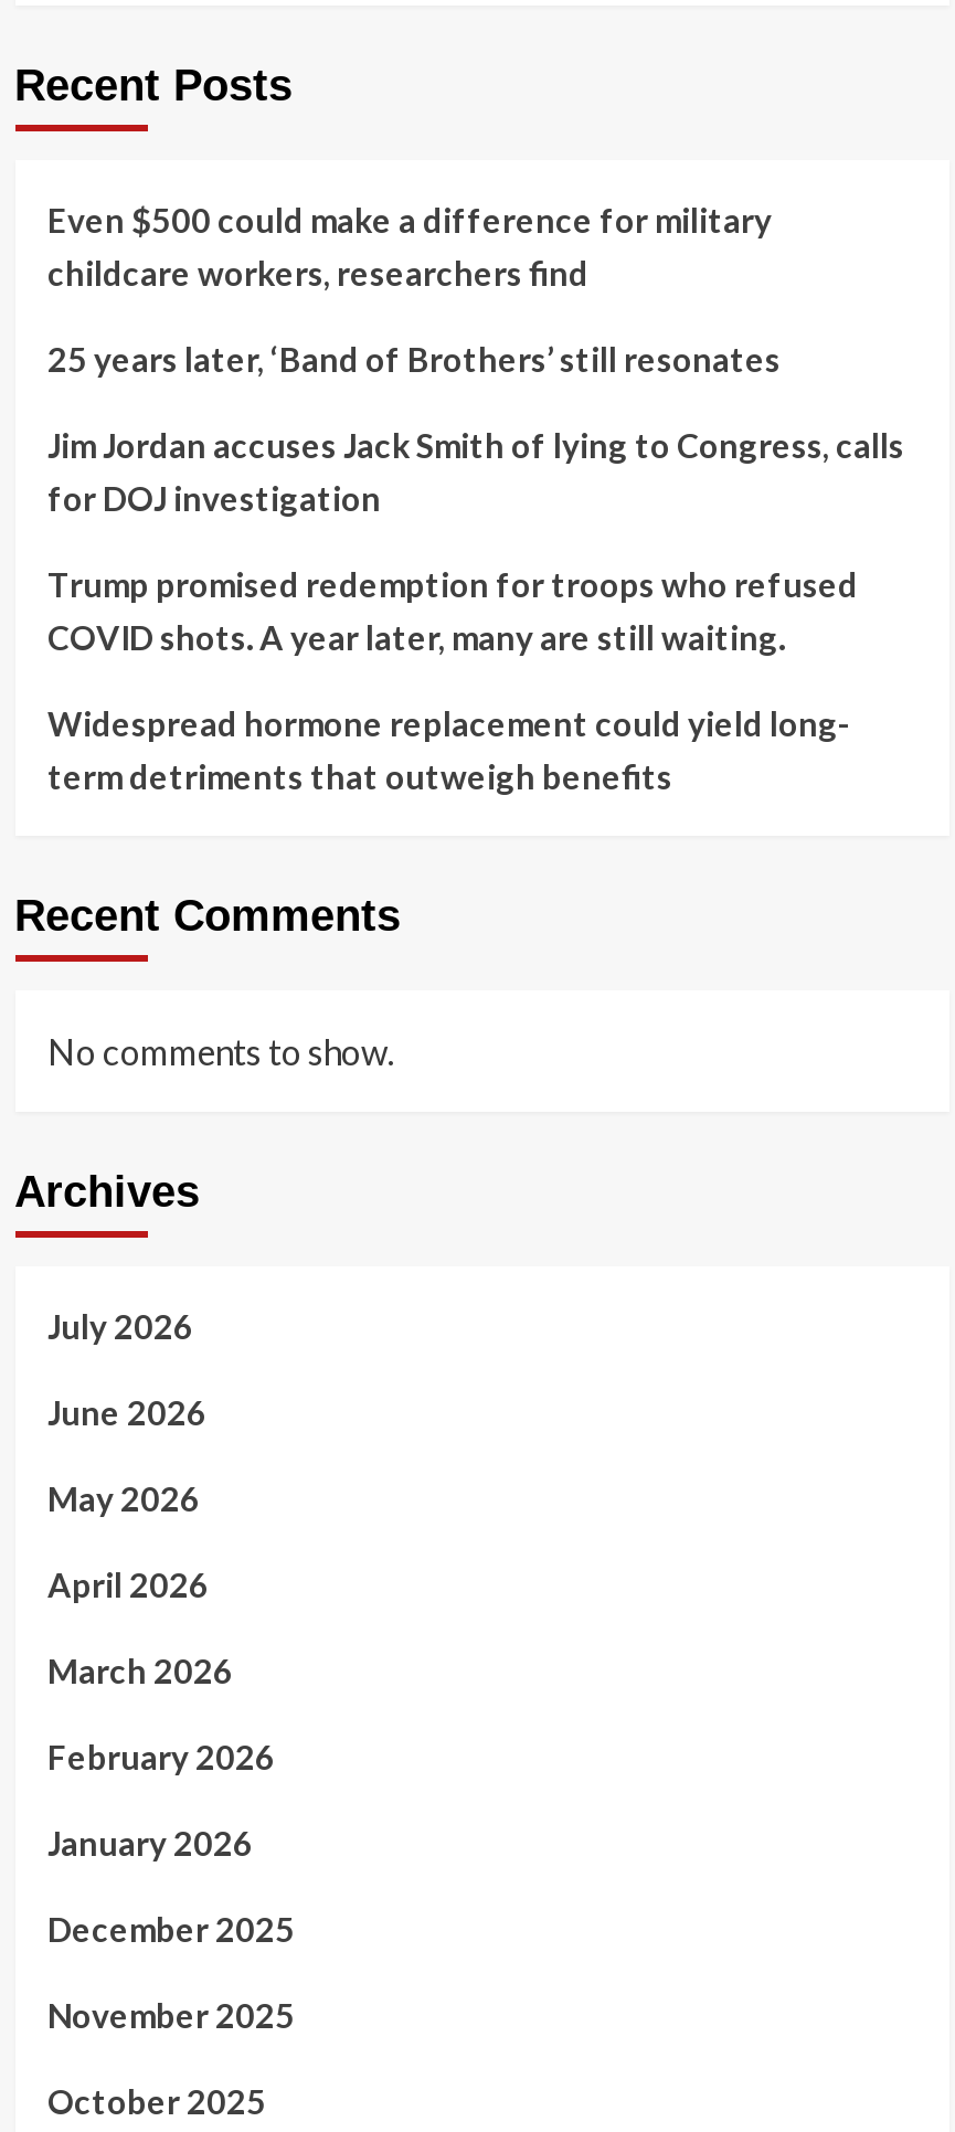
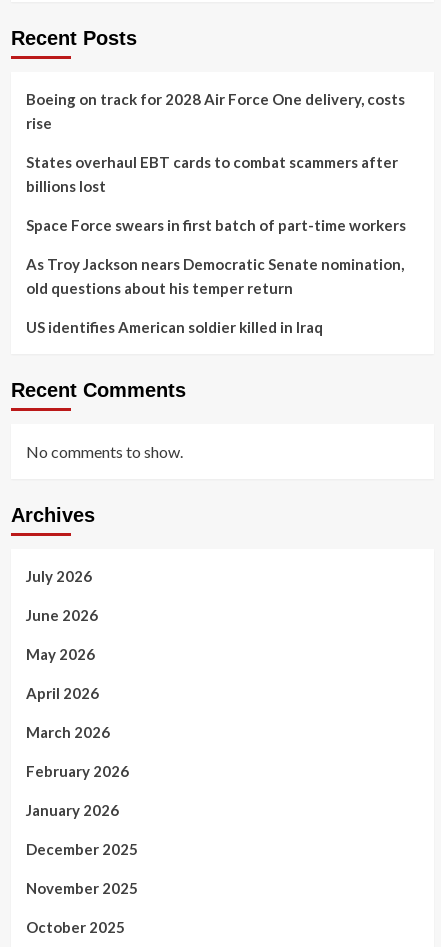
[47,200,772,292] Even $500 could make a difference for military | childcare workers, researchers find -> [25,90,404,132] Boeing on track for 2028 Air Force One delivery, costs | rise
[47,339,781,378] 25 years later, ‘Band of Brothers’ still resonates -> [25,153,397,195] States overhaul EBT cards to combat scammers after | billions lost
[47,425,904,518] Jim Jordan accuses Jack Smith of lying to Congress, calls | for DOJ investigation -> [25,216,405,234] Space Force swears in first batch of part-time workers
[47,564,858,657] Trump promised redemption for troops who refused | COVID shots. A year later, many are still waiting. -> [25,255,403,297] As Troy Jackson nears Democratic Senate nomination, | old questions about his temper return
[47,703,851,796] Widespread hormone replacement could yield long- | term detriments that outweigh benefits -> [25,318,322,336] US identifies American soldier killed in Iraq

